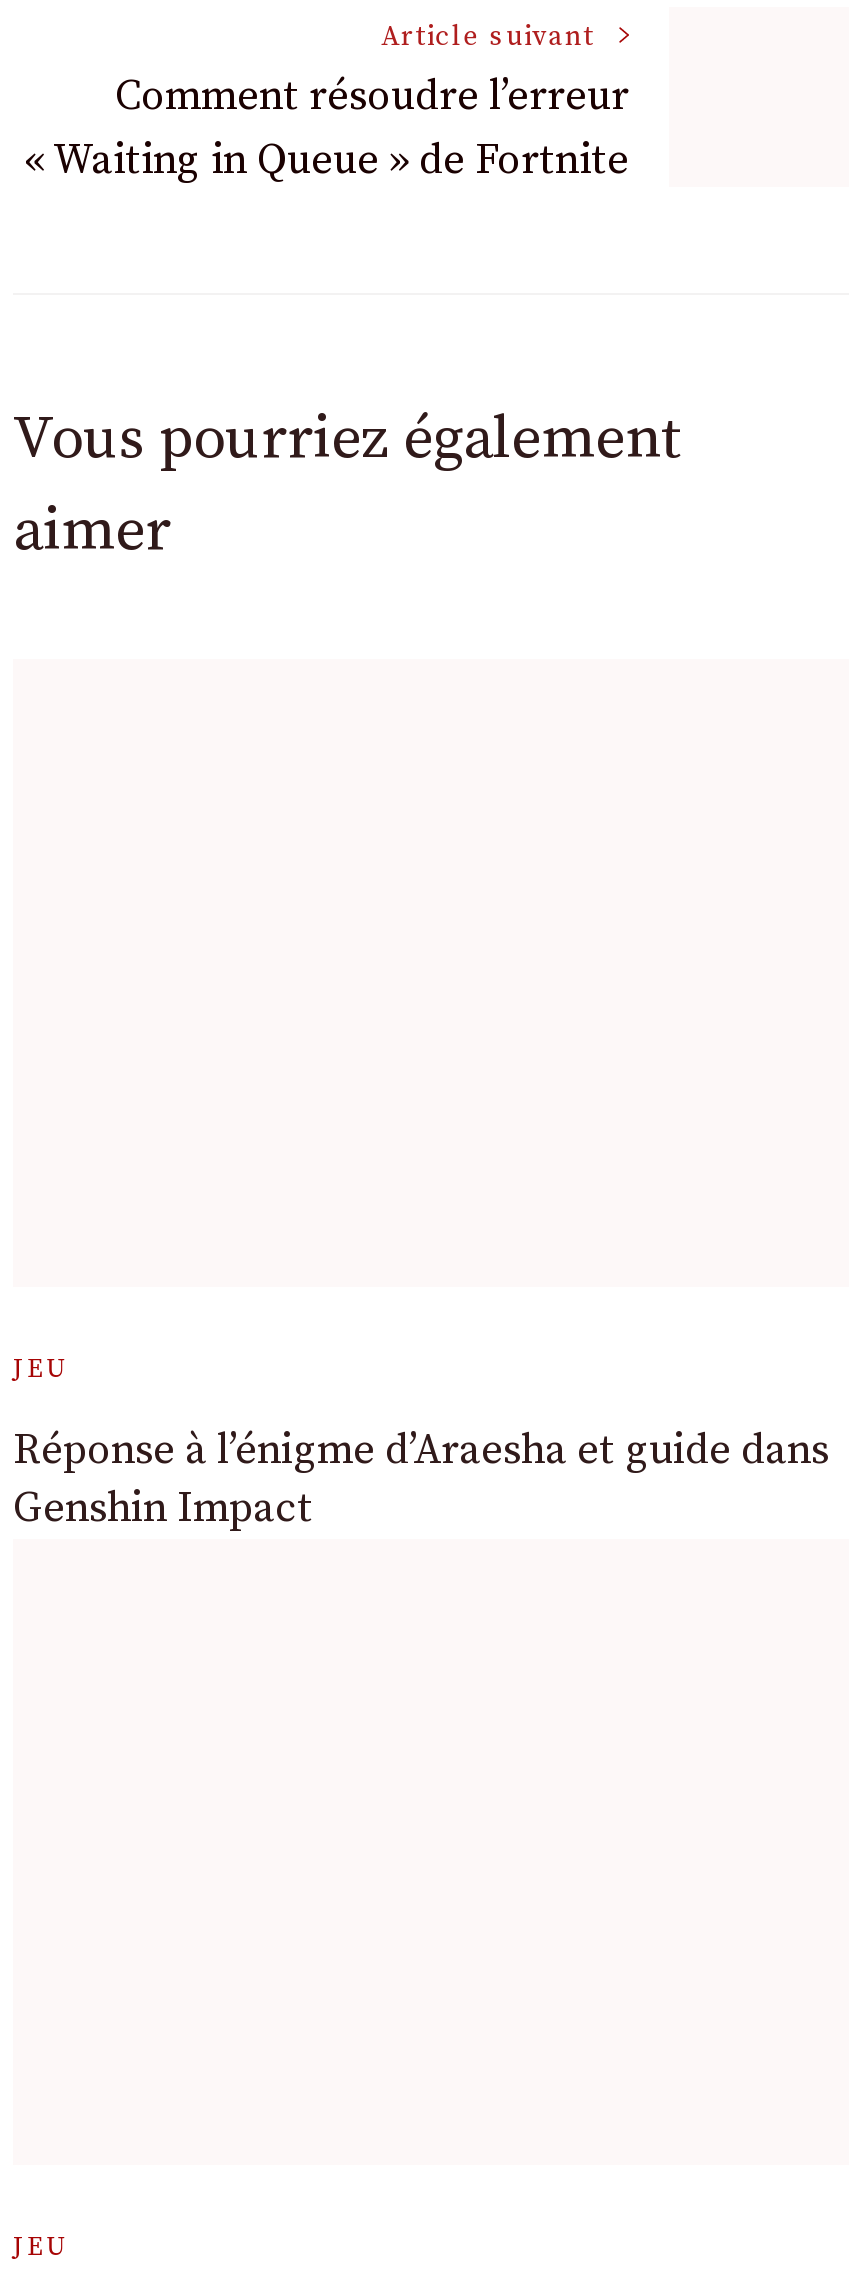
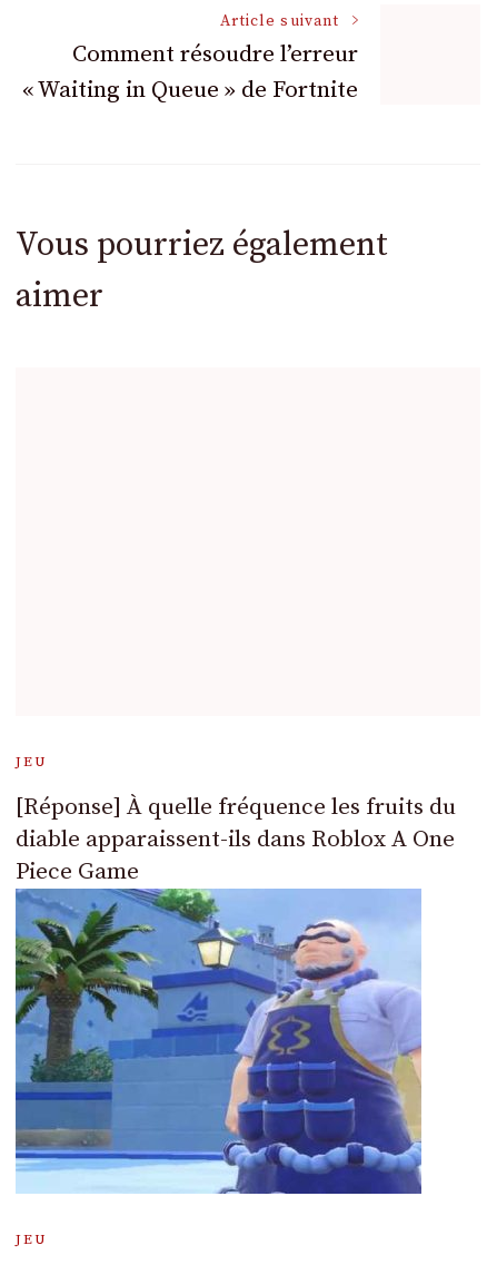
none -> [14,888,423,1195] [image]
[13,1425,829,1535] Réponse à l’énigme d’Araesha et guide dans | Genshin Impact -> [16,793,456,887] [Réponse] À quelle fréquence les fruits du | diable apparaissent-ils dans Roblox A One | Piece Game

